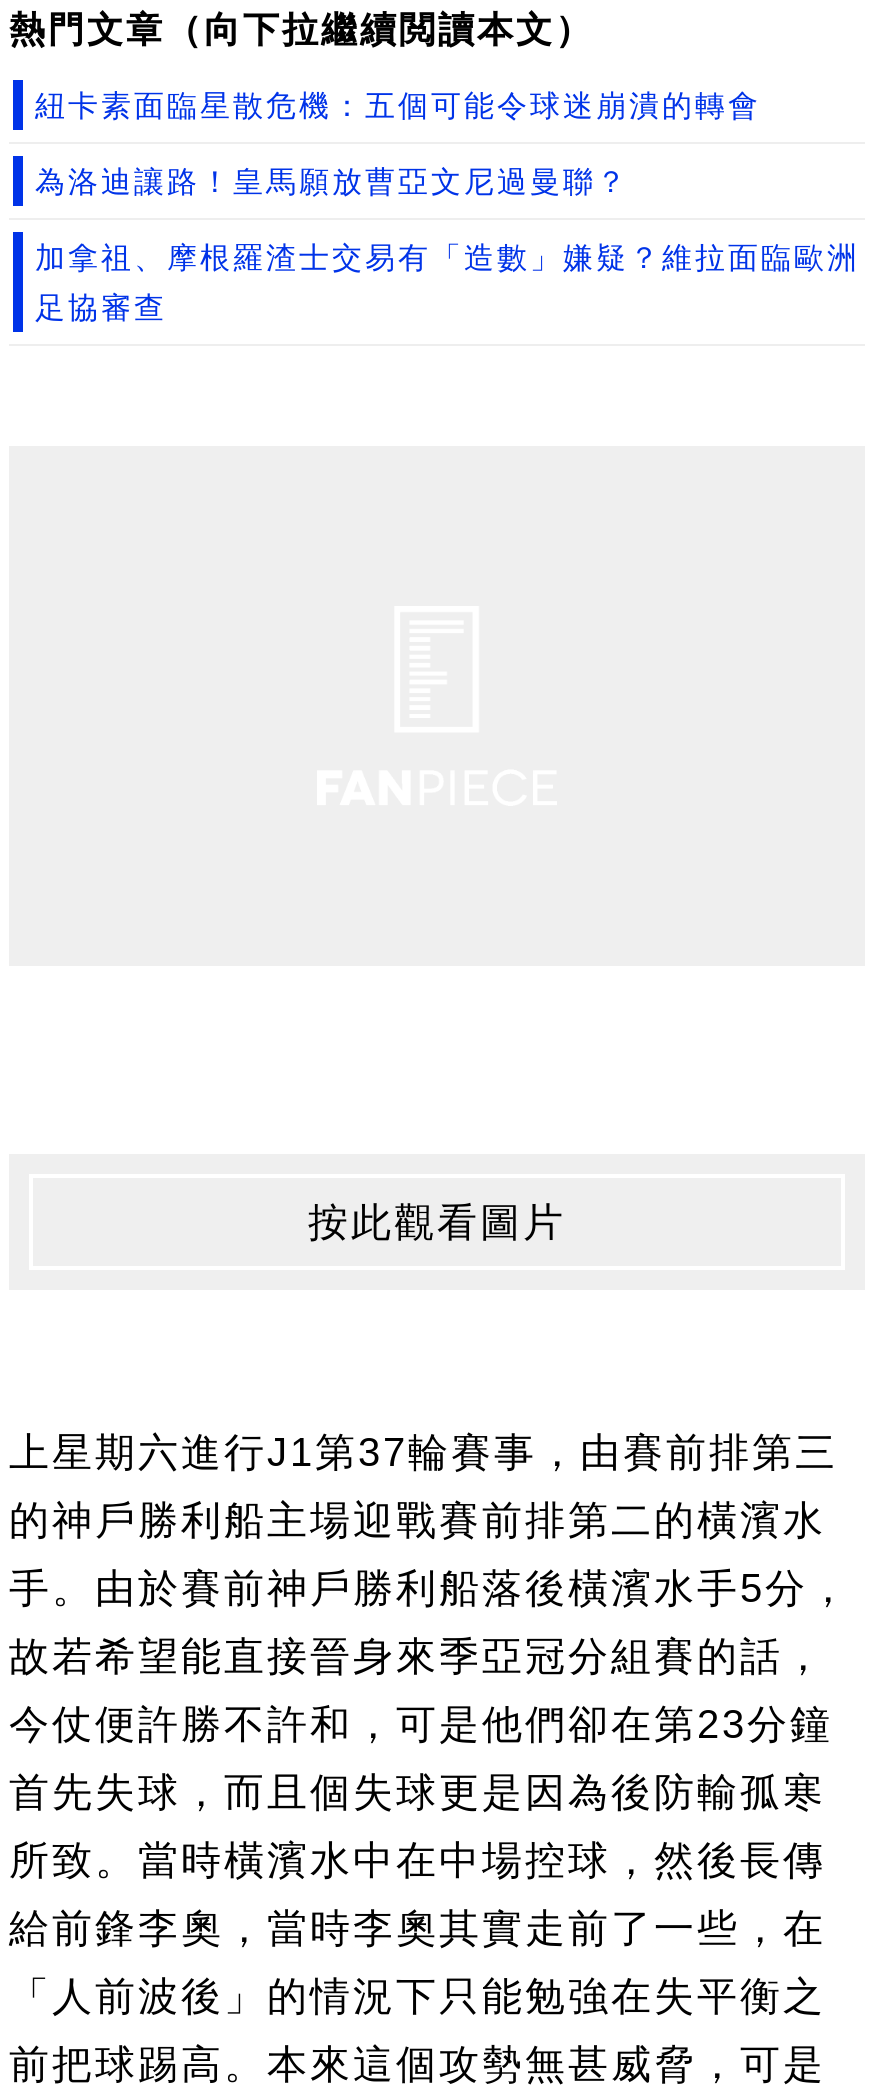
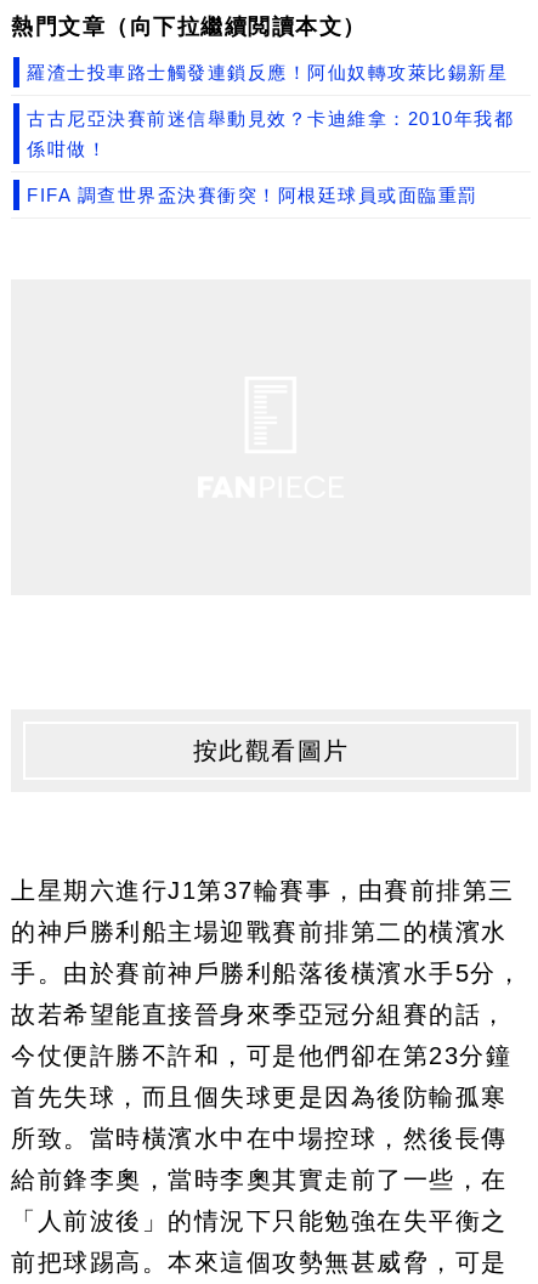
[35,88,761,122] 紐卡素面臨星散危機：五個可能令球迷崩潰的轉會 -> [27,62,508,83] 羅渣士投車路士觸發連鎖反應！阿仙奴轉攻萊比錫新星
[35,164,629,198] 為洛迪讓路！皇馬願放曹亞文尼過曼聯？ -> [27,108,514,129] 古古尼亞決賽前迷信舉動見效？卡迪維拿：2010年我都
[35,240,860,274] 加拿祖、摩根羅渣士交易有「造數」嫌疑？維拉面臨歐洲 -> [27,138,107,159] 係咁做！
[35,290,167,324] 足協審查 -> [27,185,478,205] FIFA 調查世界盃決賽衝突！阿根廷球員或面臨重罰

